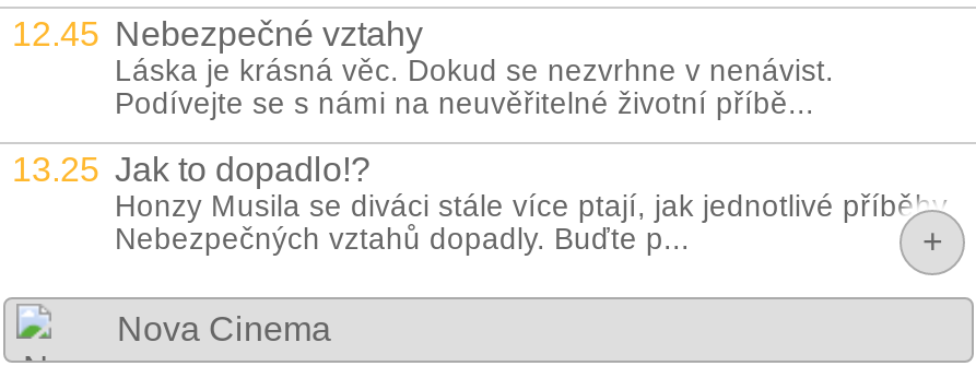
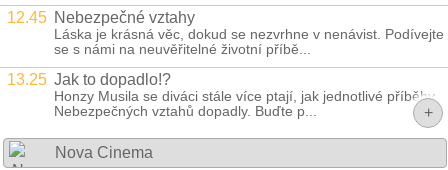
[115,54,834,120] Láska je krásná věc. Dokud se nezvrhne v nenávist. | Podívejte se s námi na neuvěřitelné životní příbě... -> [54,27,444,57] Láska je krásná věc, dokud se nezvrhne v nenávist. Podívejte | se s námi na neuvěřitelné životní příbě...

